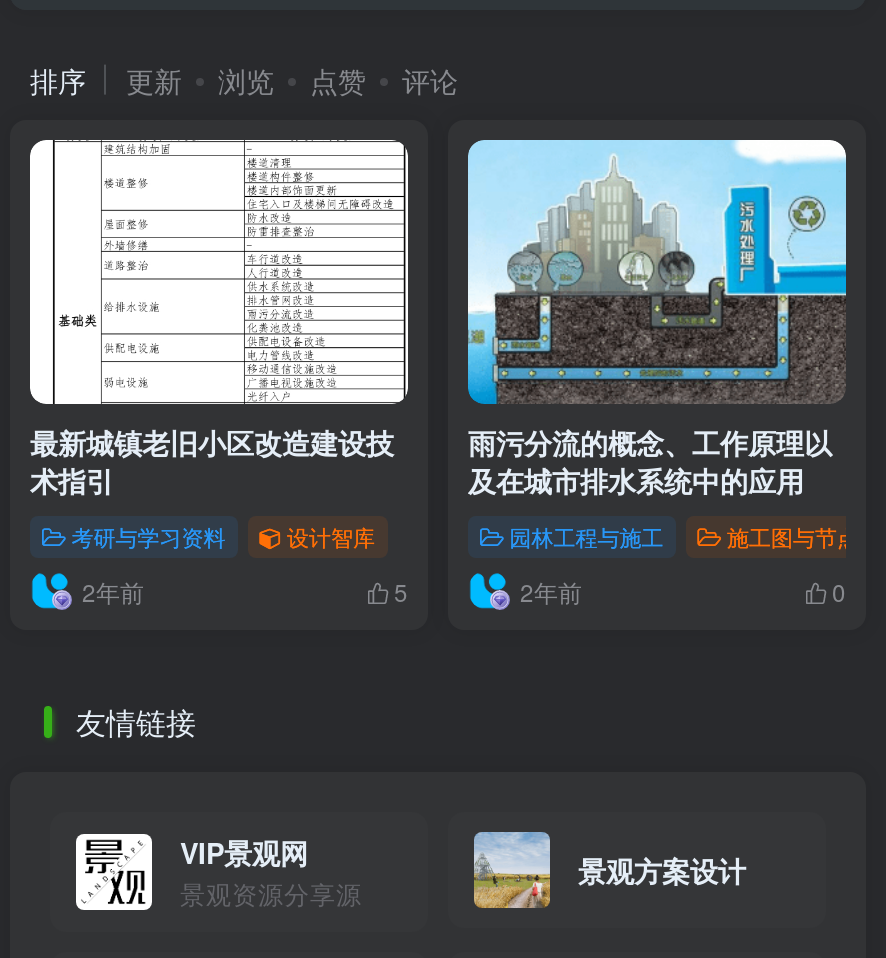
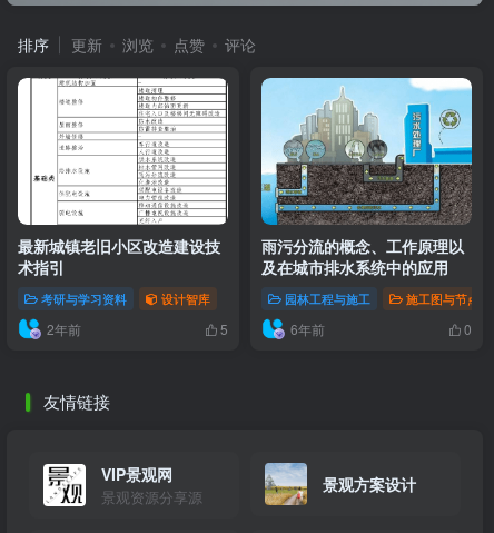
[520,574,582,608] 2年前 -> [290,319,325,338] 6年前

